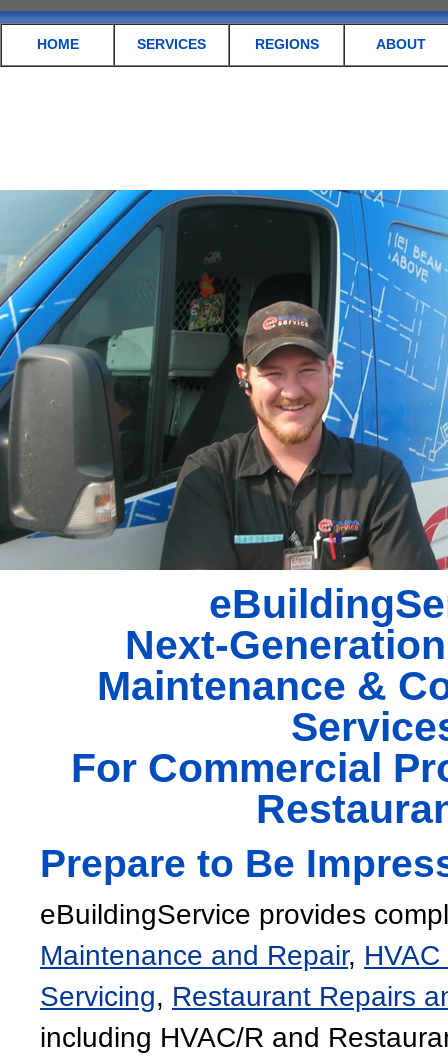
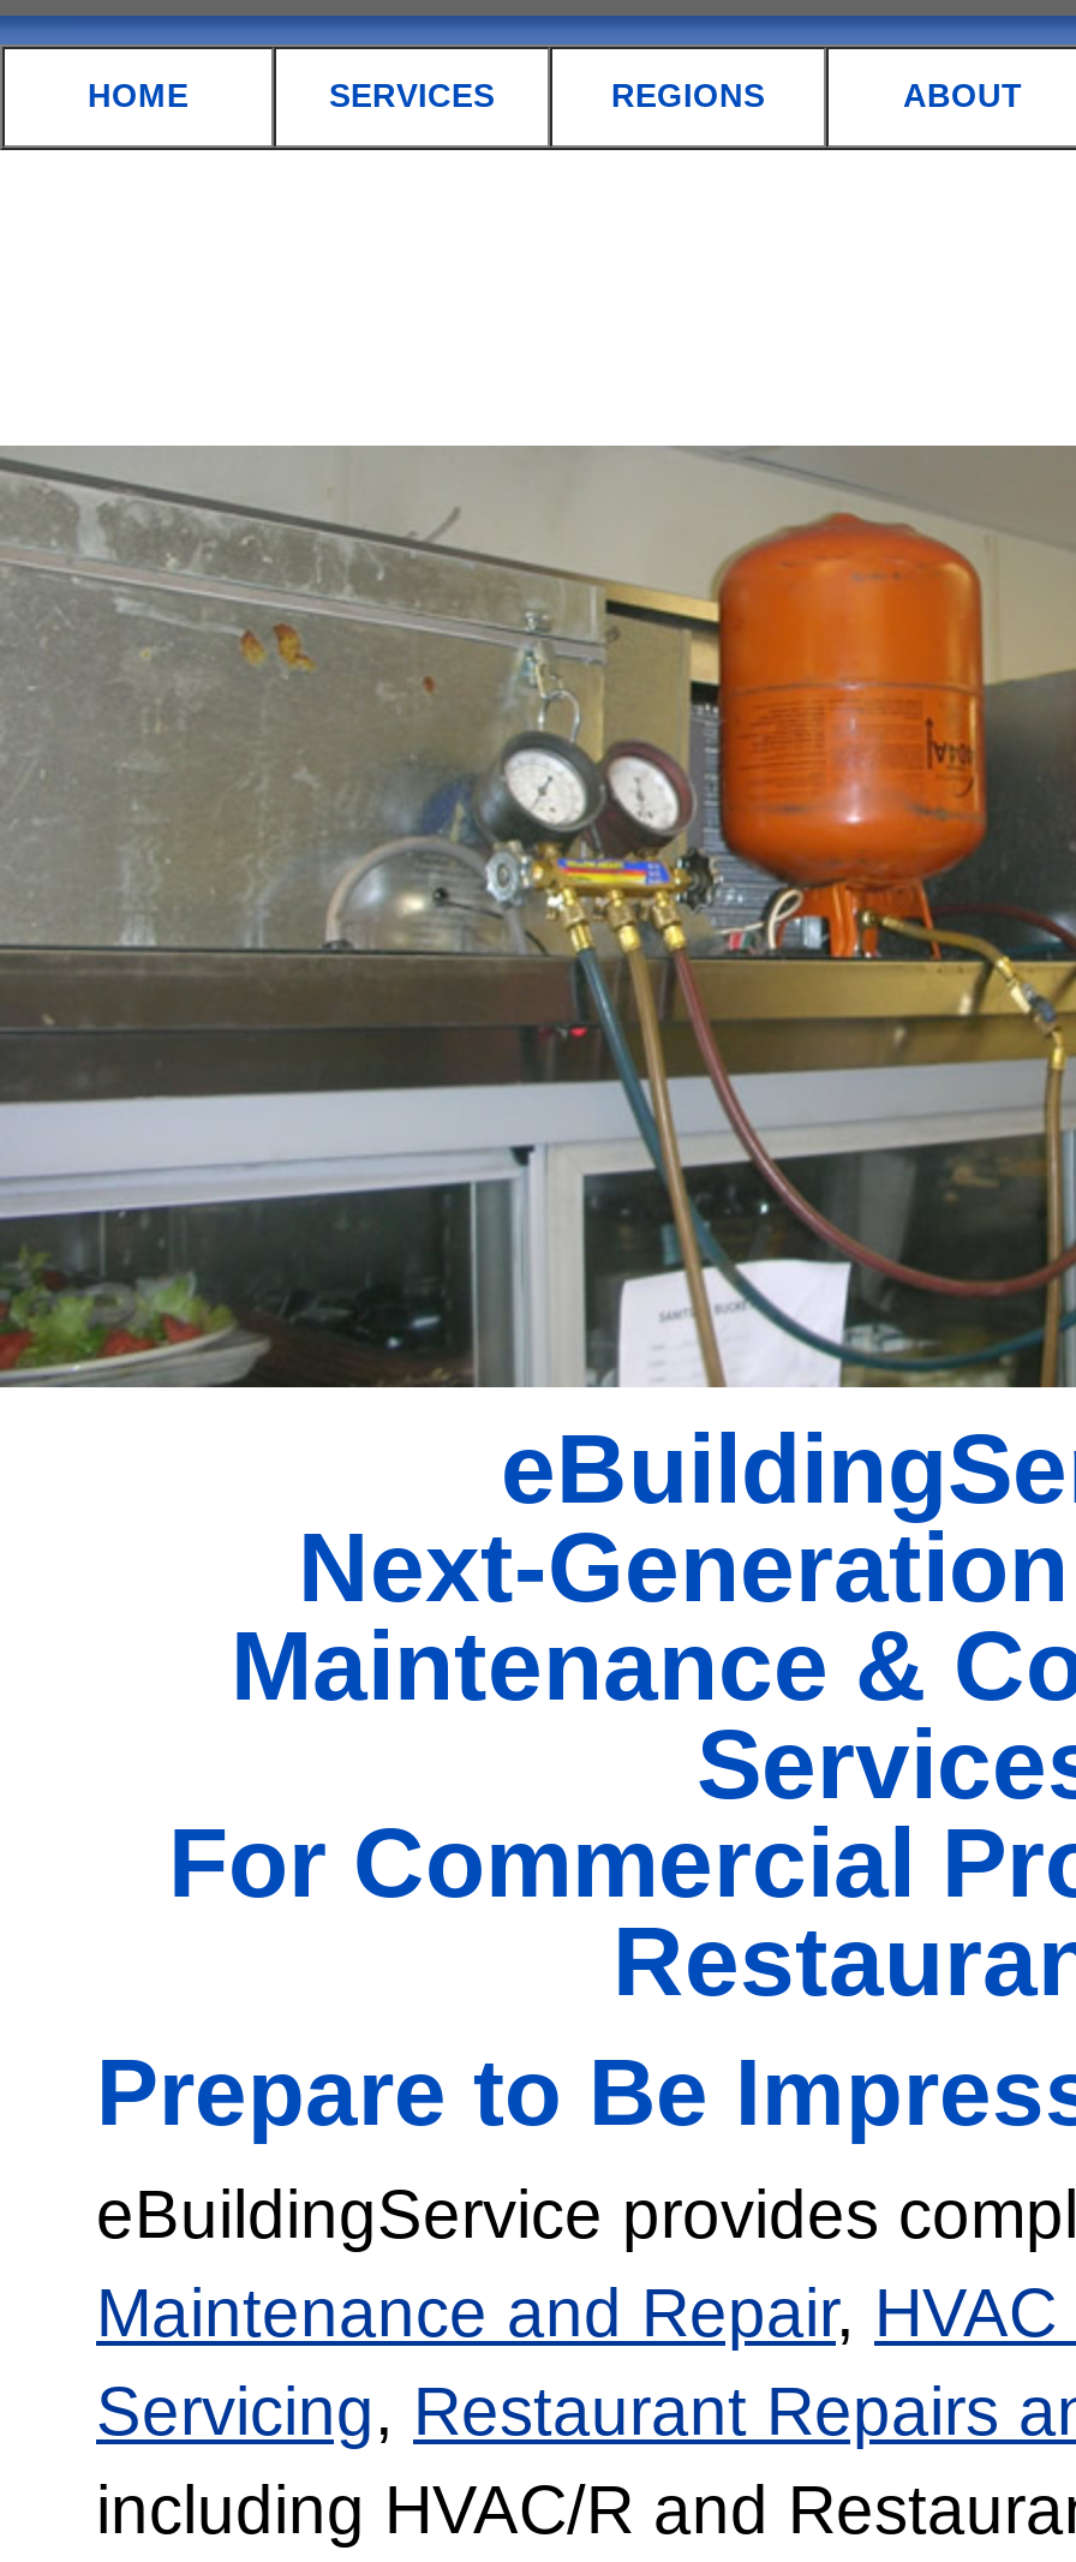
[3,189,445,571] [image] -> [7,443,1069,1390] [image]

